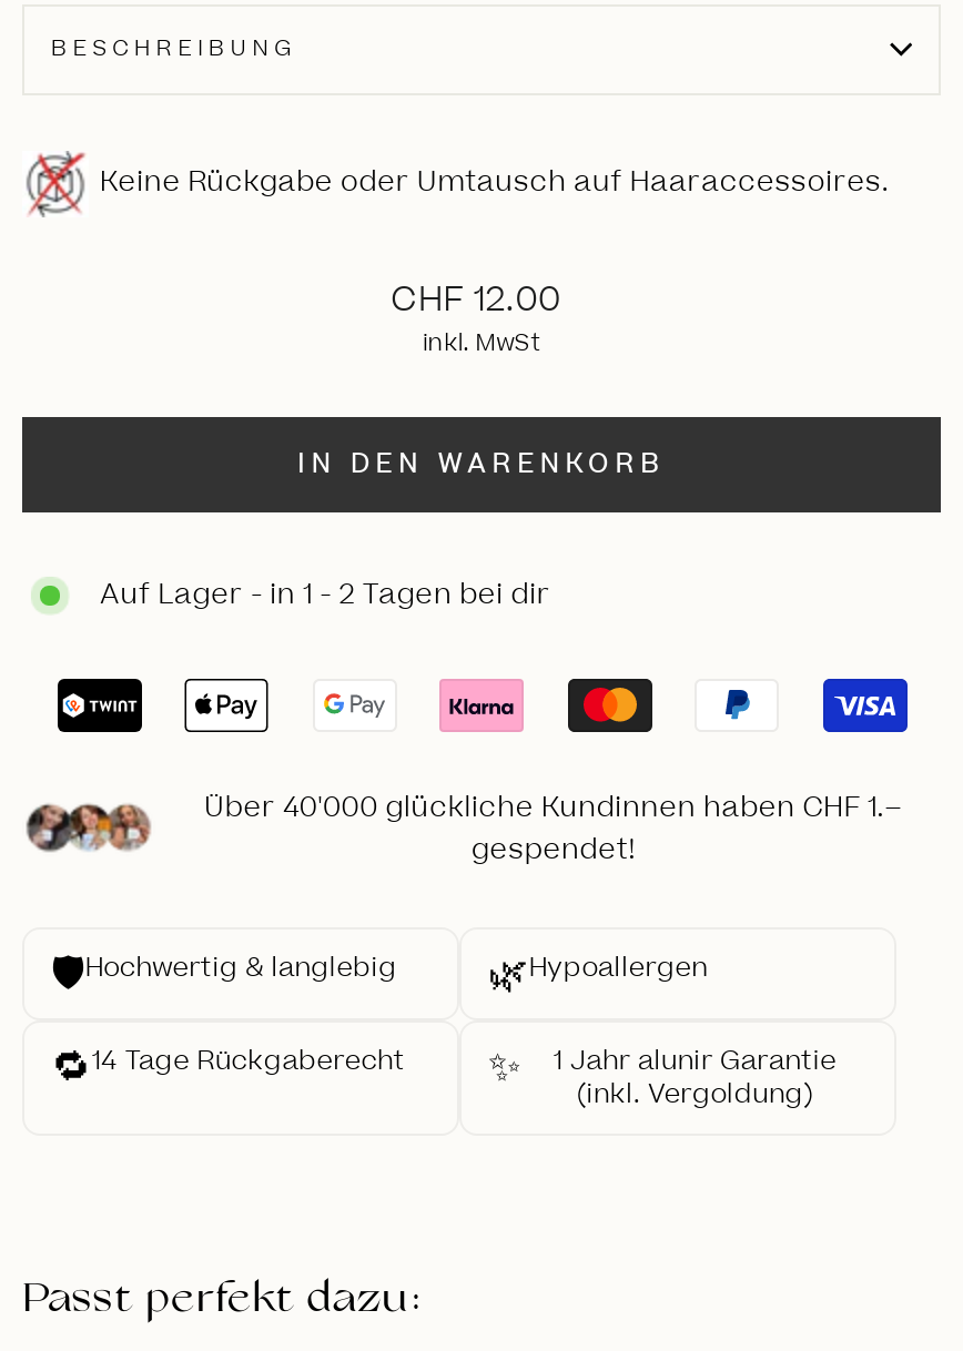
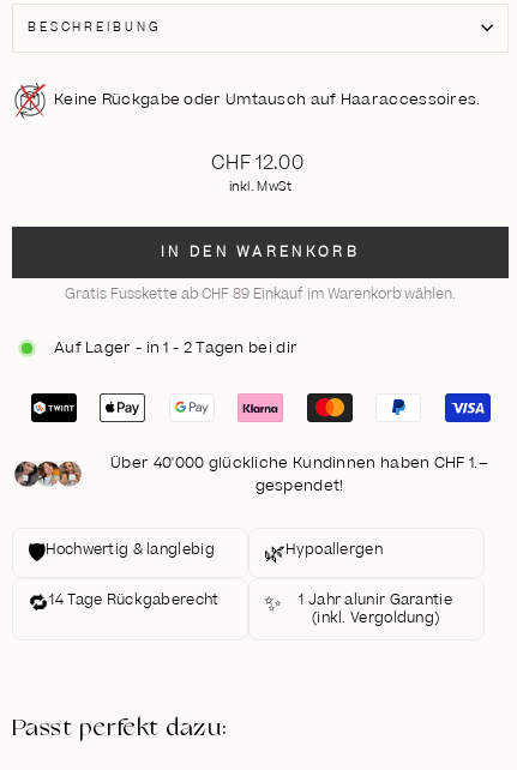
none -> [65,284,456,305] Gratis Fusskette ab CHF 89 Einkauf im Warenkorb wählen.

